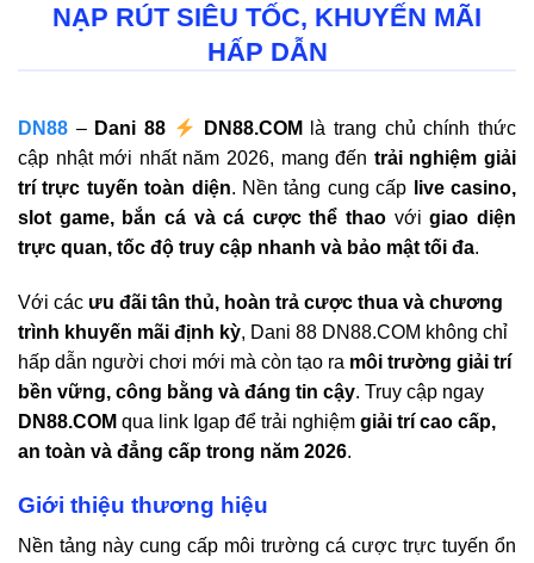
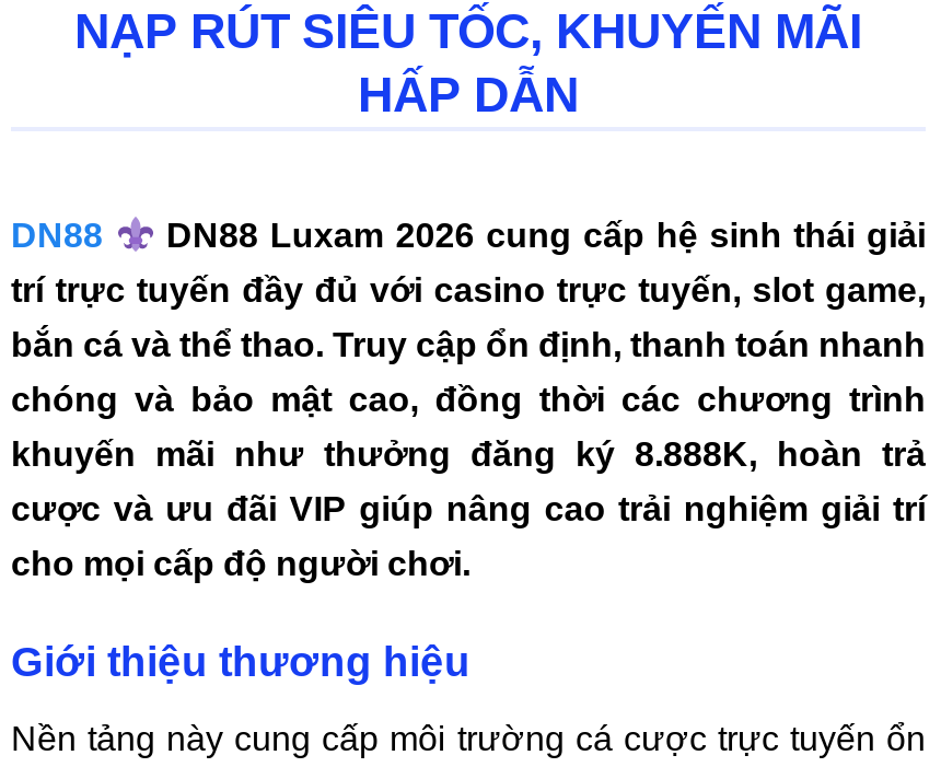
[18,118,516,462] DN88 – Dani 88 | DN88.COM là trang chủ chính thức | cập nhật mới nhất năm 2026, mang đến trải nghiệm giải | trí trực tuyến toàn diện. Nền tảng cung cấp live casino, | slot game, bắn cá và cá cược thể thao với giao diện | trực quan, tốc độ truy cập nhanh và bảo mật tối đa. | Với các ưu đãi tân thủ, hoàn trả cược thua và chương | trình khuyến mãi định kỳ, Dani 88 DN88.COM không chỉ | hấp dẫn người chơi mới mà còn tạo ra môi trường giải trí | bền vững, công bằng và đáng tin cậy. Truy cập ngay | DN88.COM qua link Igap để trải nghiệm giải trí cao cấp, | an toàn và đẳng cấp trong năm 2026. -> [11,217,926,583] DN88 | DN88 Luxam 2026 cung cấp hệ sinh thái giải | trí trực tuyến đầy đủ với casino trực tuyến, slot game, | bắn cá và thể thao. Truy cập ổn định, thanh toán nhanh | chóng và bảo mật cao, đồng thời các chương trình | khuyến mãi như thưởng đăng ký 8.888K, hoàn trả | cược và ưu đãi VIP giúp nâng cao trải nghiệm giải trí | cho mọi cấp độ người chơi.

